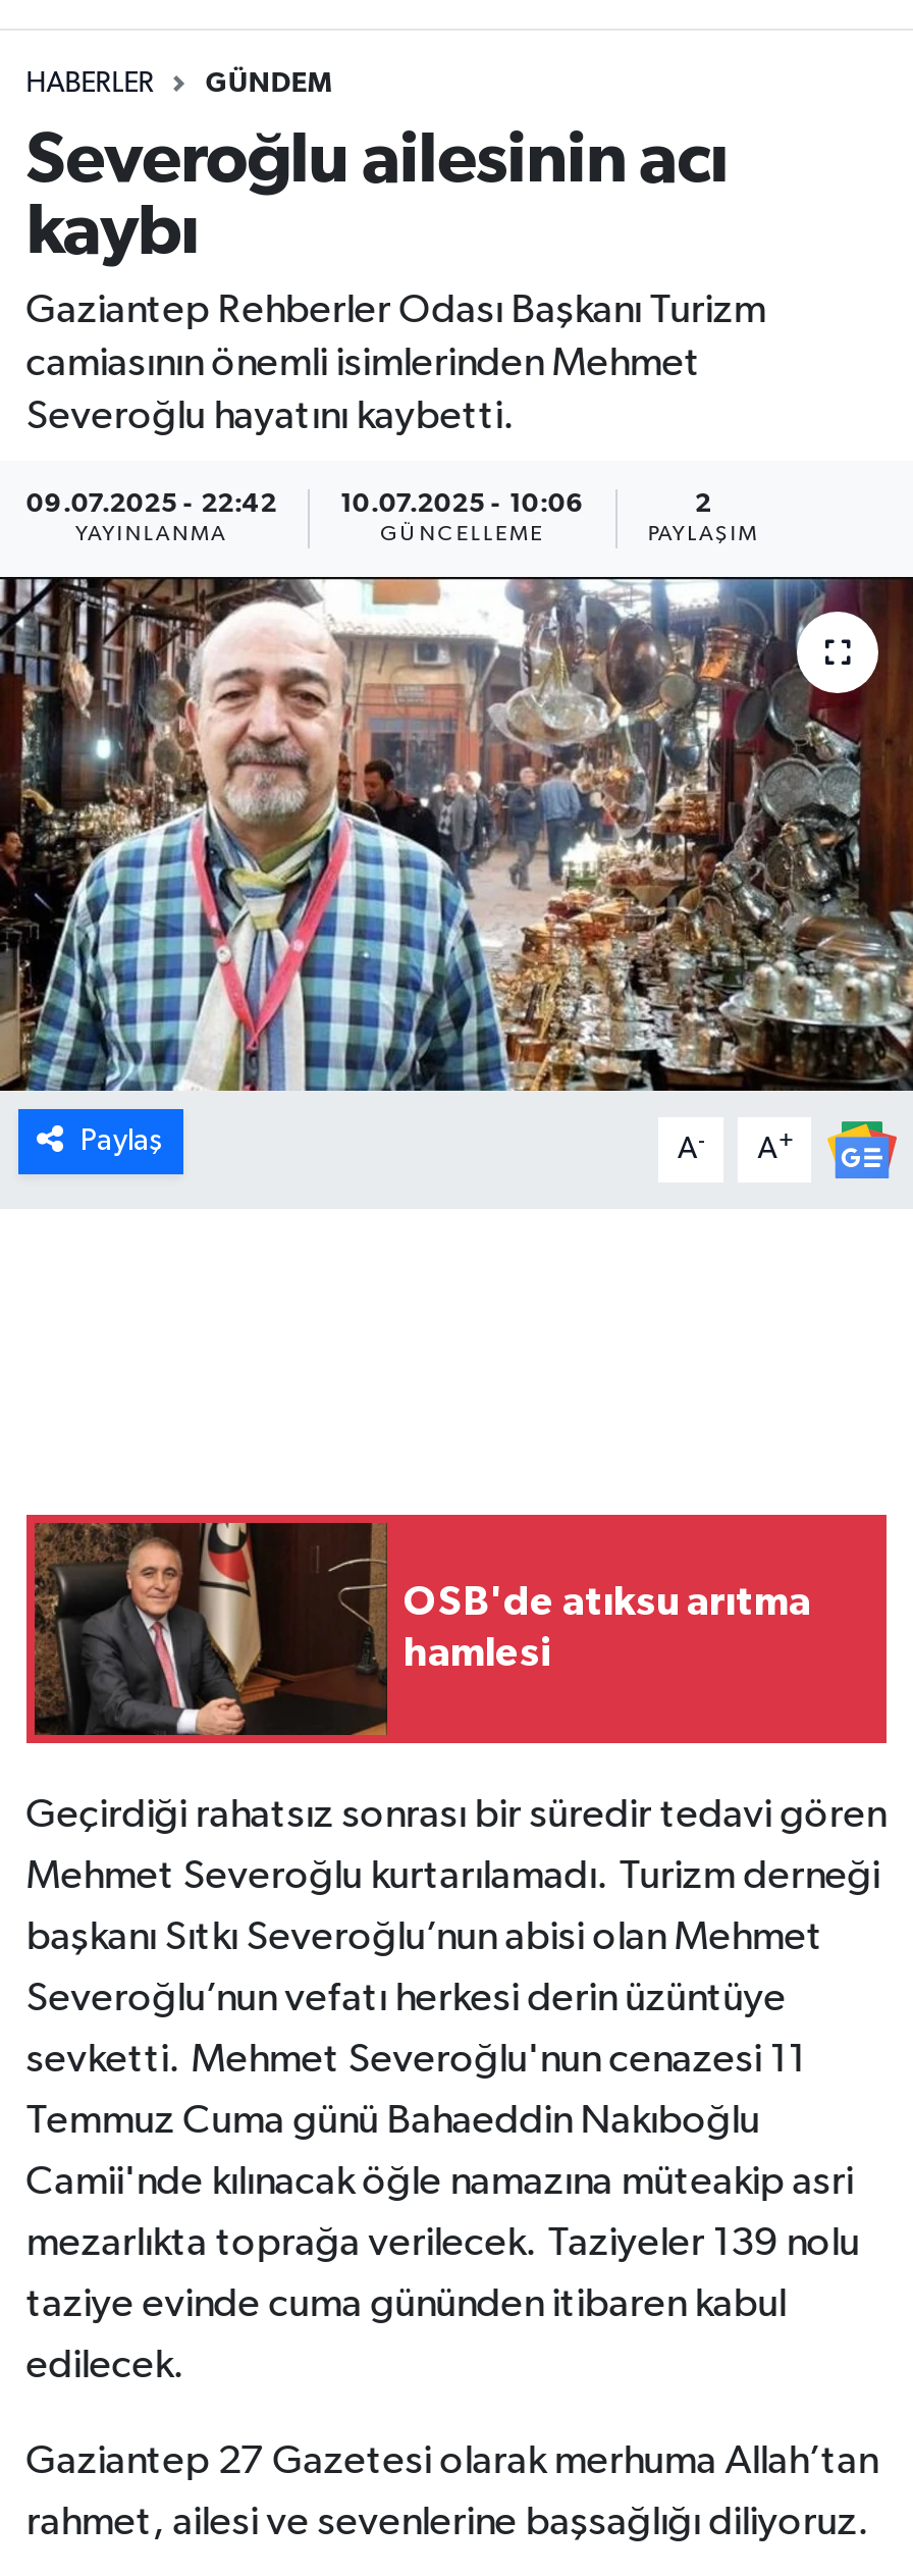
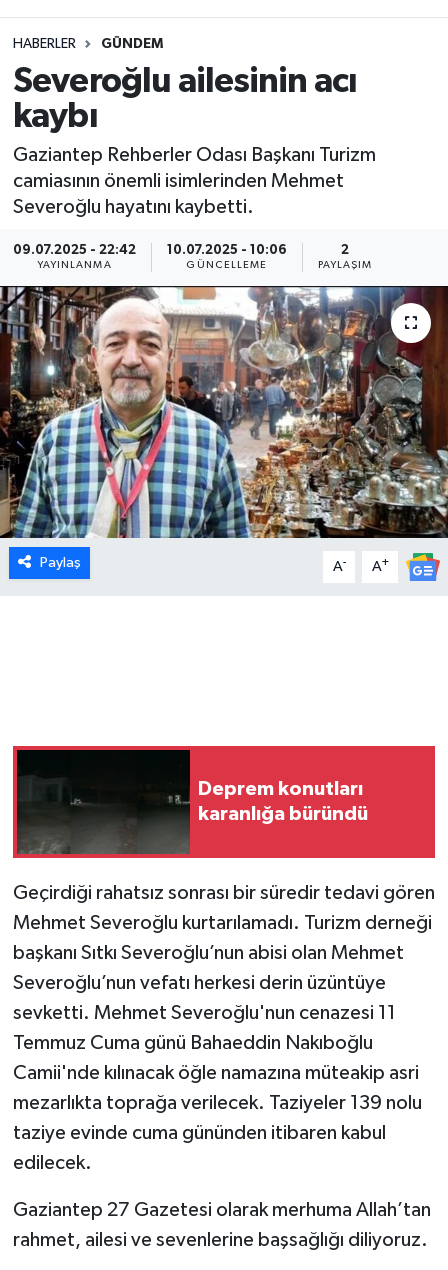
[35,1521,811,1735] [image] | OSB'de atıksu arıtma | hamlesi -> [17,749,368,854] [image] | Deprem konutları | karanlığa büründü

